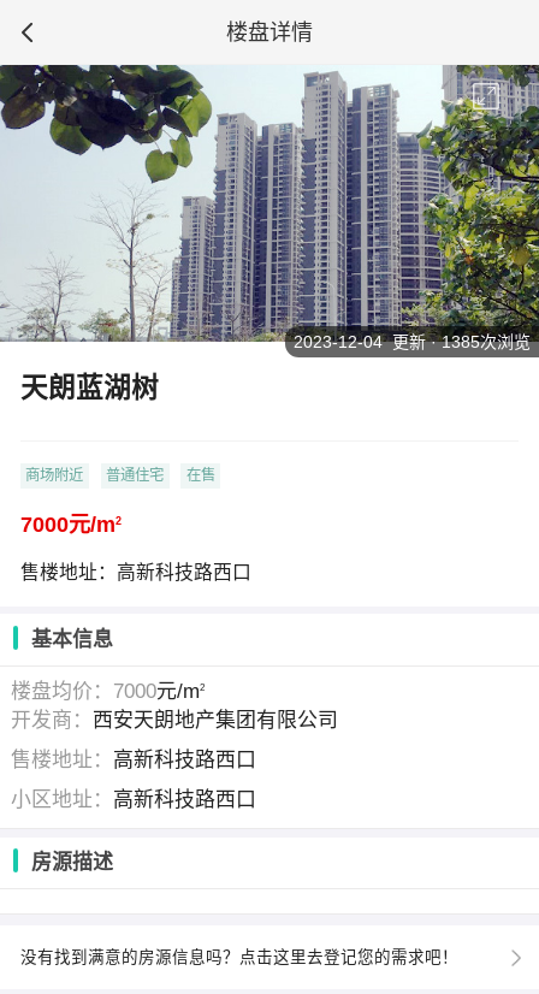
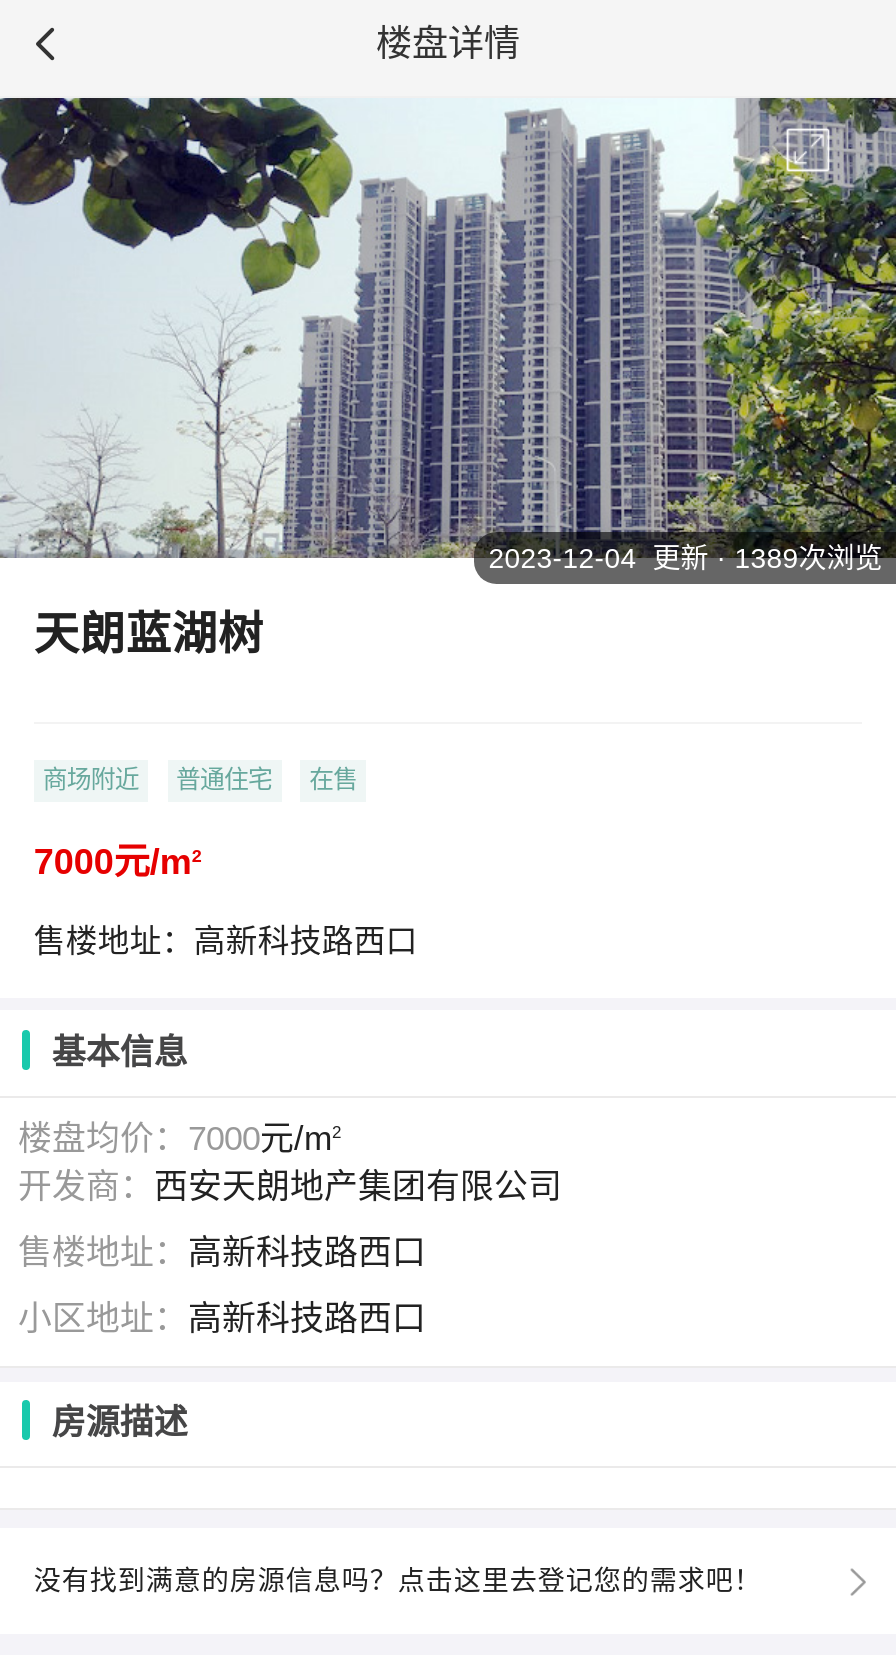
[294,332,531,352] 2023-12-04 更新 · 1385次浏览 -> [488,542,882,574] 2023-12-04 更新 · 1389次浏览

